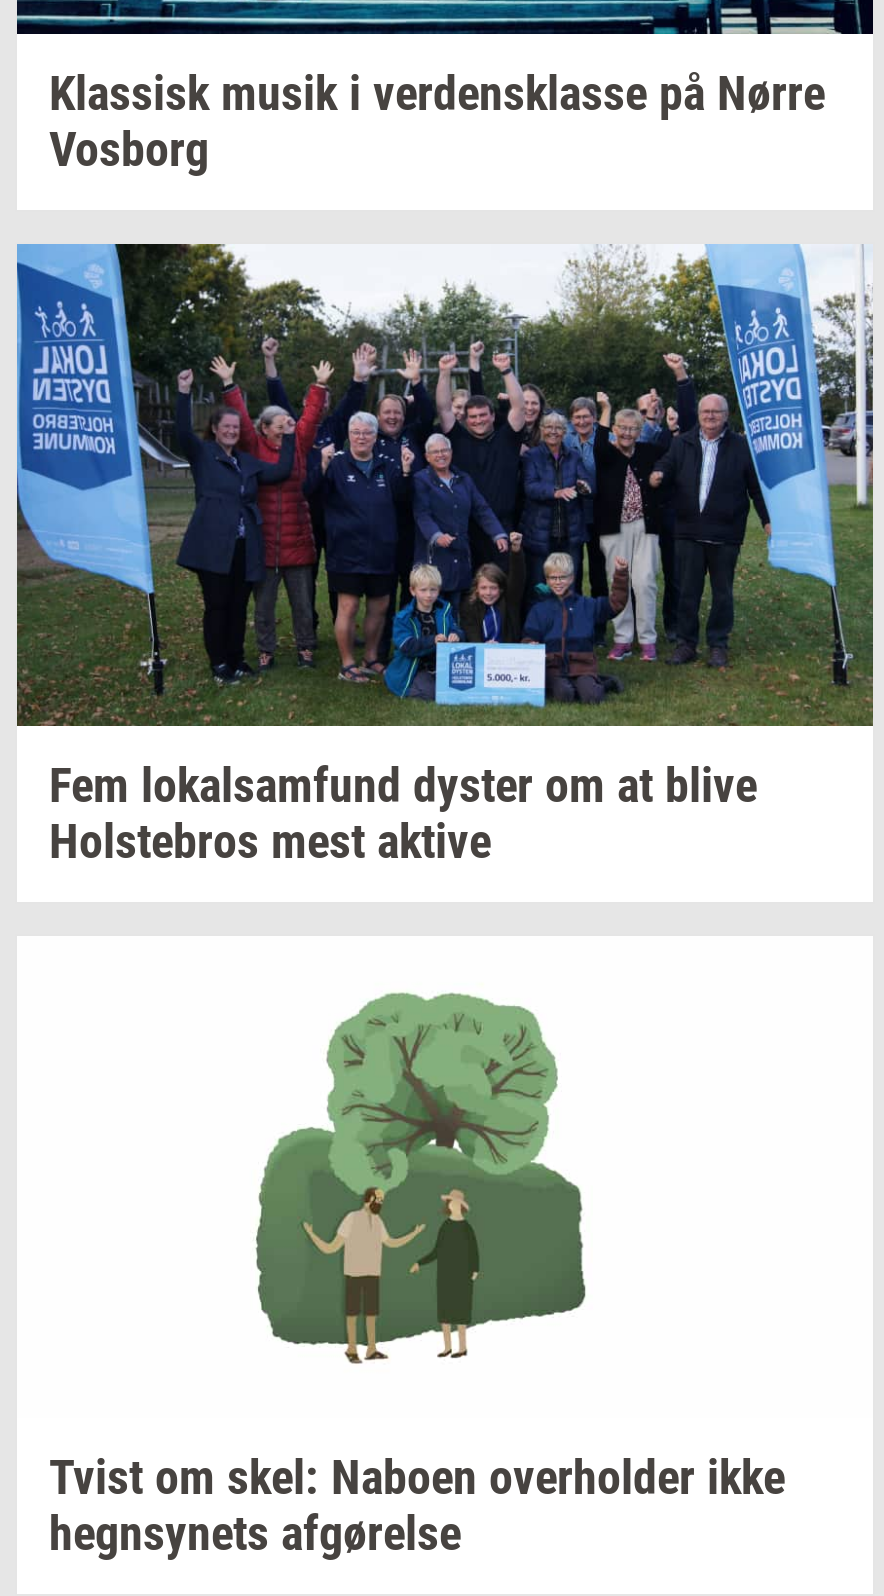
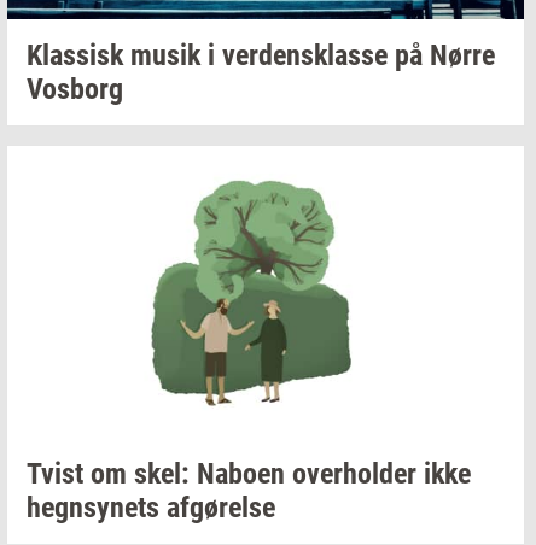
[15,242,875,869] [image] | Fem lokalsamfund dyster om at blive | Holstebros mest aktive -> none

